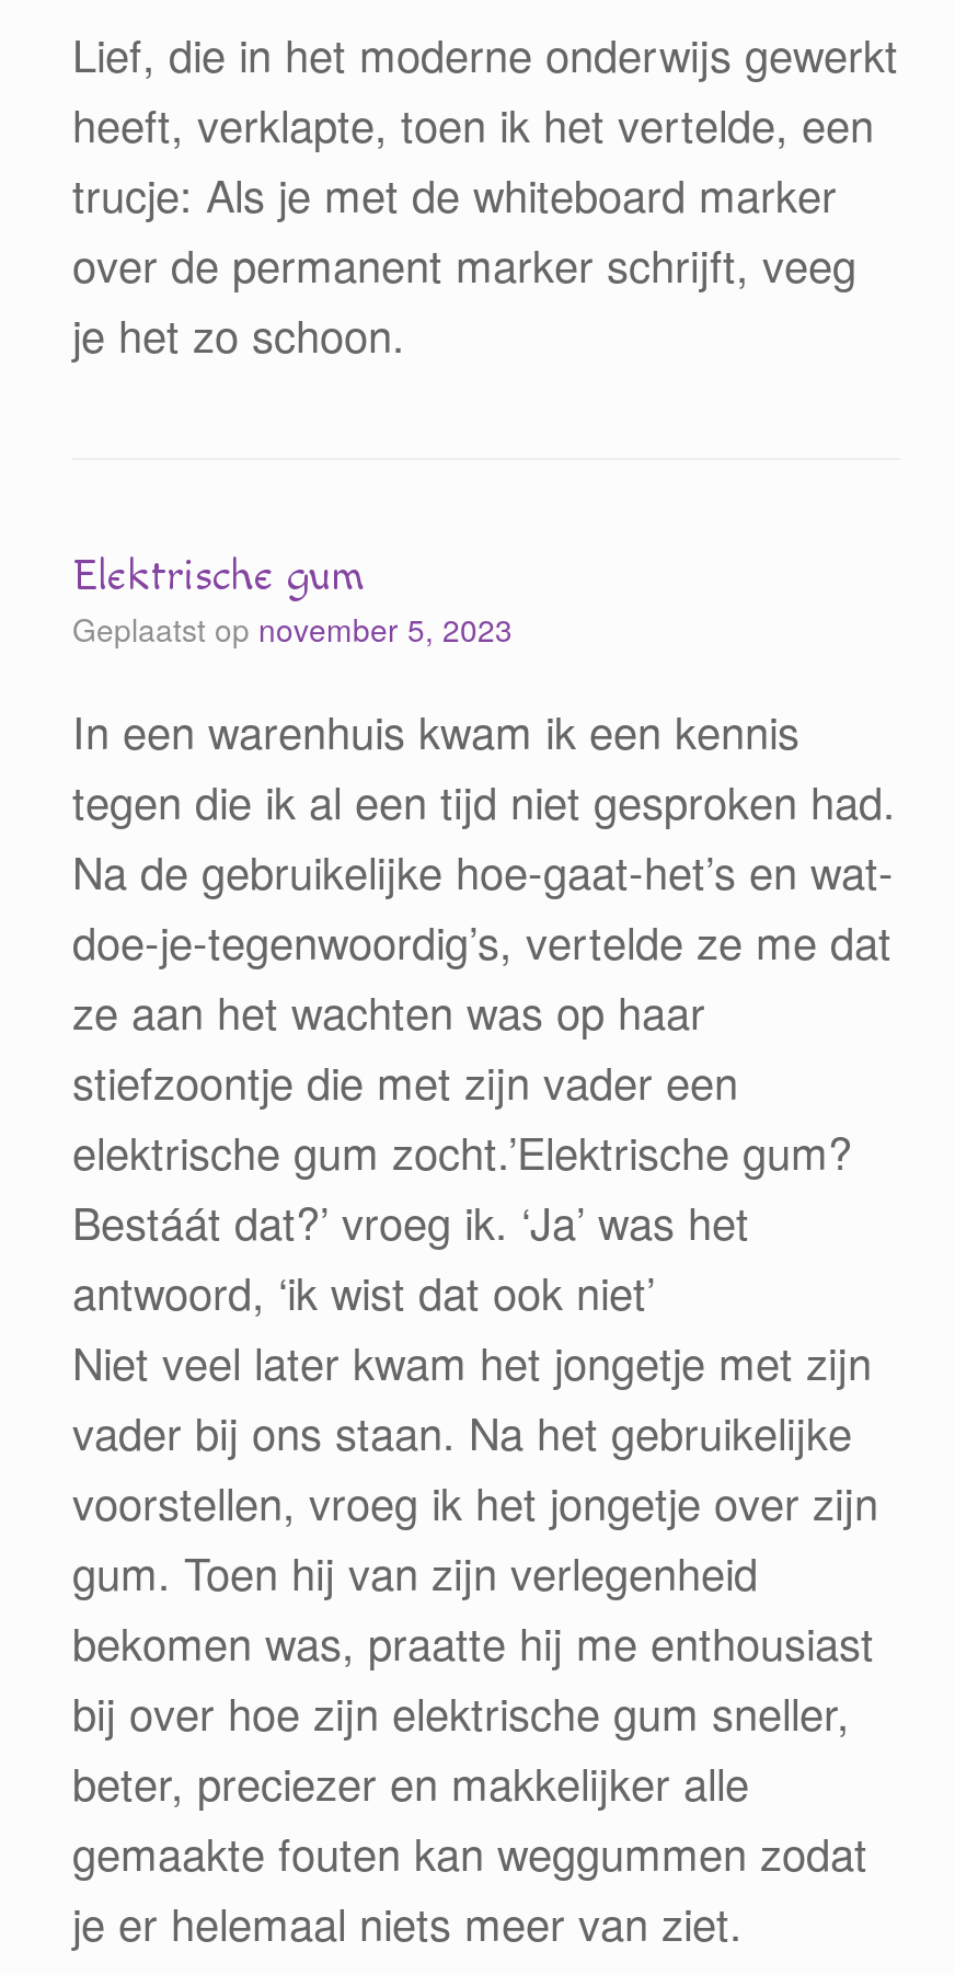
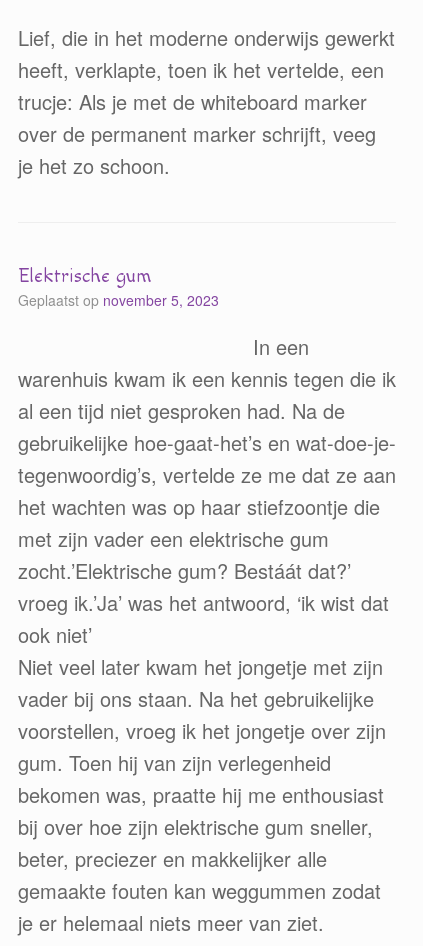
[72,698,896,1322] In een warenhuis kwam ik een kennis | tegen die ik al een tijd niet gesproken had. | Na de gebruikelijke hoe-gaat-het’s en wat- | doe-je-tegenwoordig’s, vertelde ze me dat | ze aan het wachten was op haar | stiefzoontje die met zijn vader een | elektrische gum zocht.’Elektrische gum? | Bestáát dat?’ vroeg ik. ‘Ja’ was het | antwoord, ‘ik wist dat ook niet’ -> [18,331,396,648] In een | warenhuis kwam ik een kennis tegen die ik | al een tijd niet gesproken had. Na de | gebruikelijke hoe-gaat-het’s en wat-doe-je- | tegenwoordig’s, vertelde ze me dat ze aan | het wachten was op haar stiefzoontje die | met zijn vader een elektrische gum | zocht.’Elektrische gum? Bestáát dat?’ | vroeg ik.’Ja’ was het antwoord, ‘ik wist dat | ook niet’

